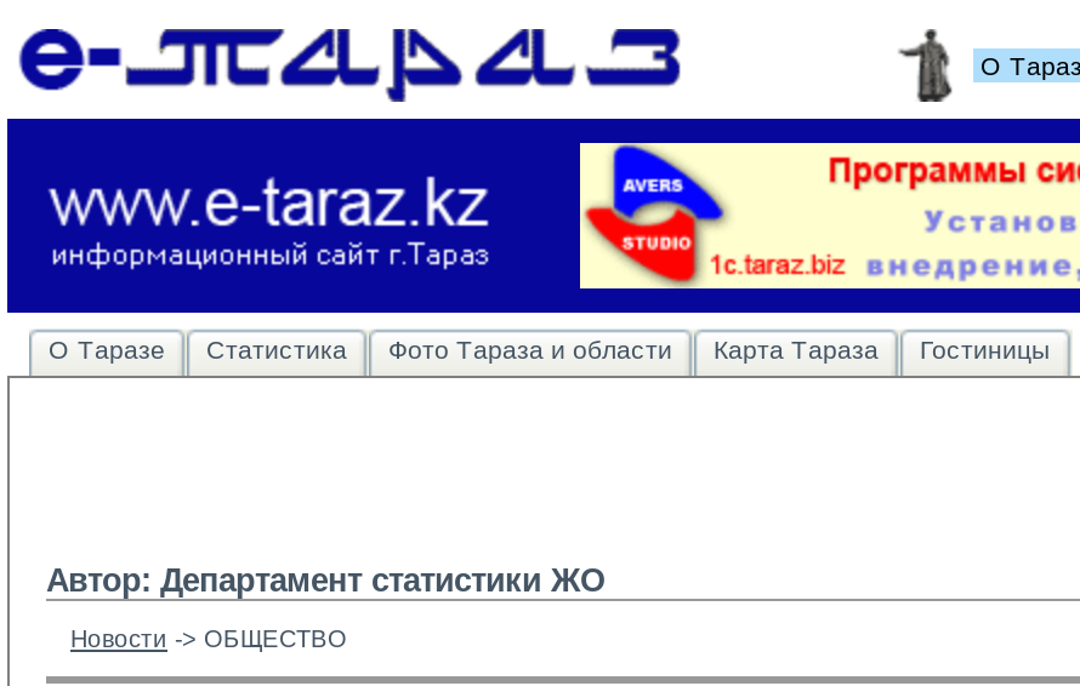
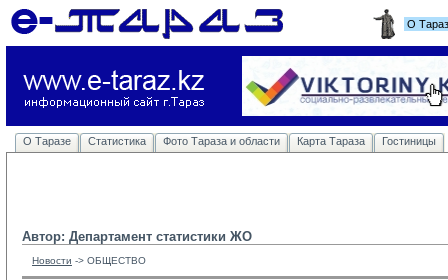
[580,143,1073,288] [image] -> [242,56,445,116] [image]

